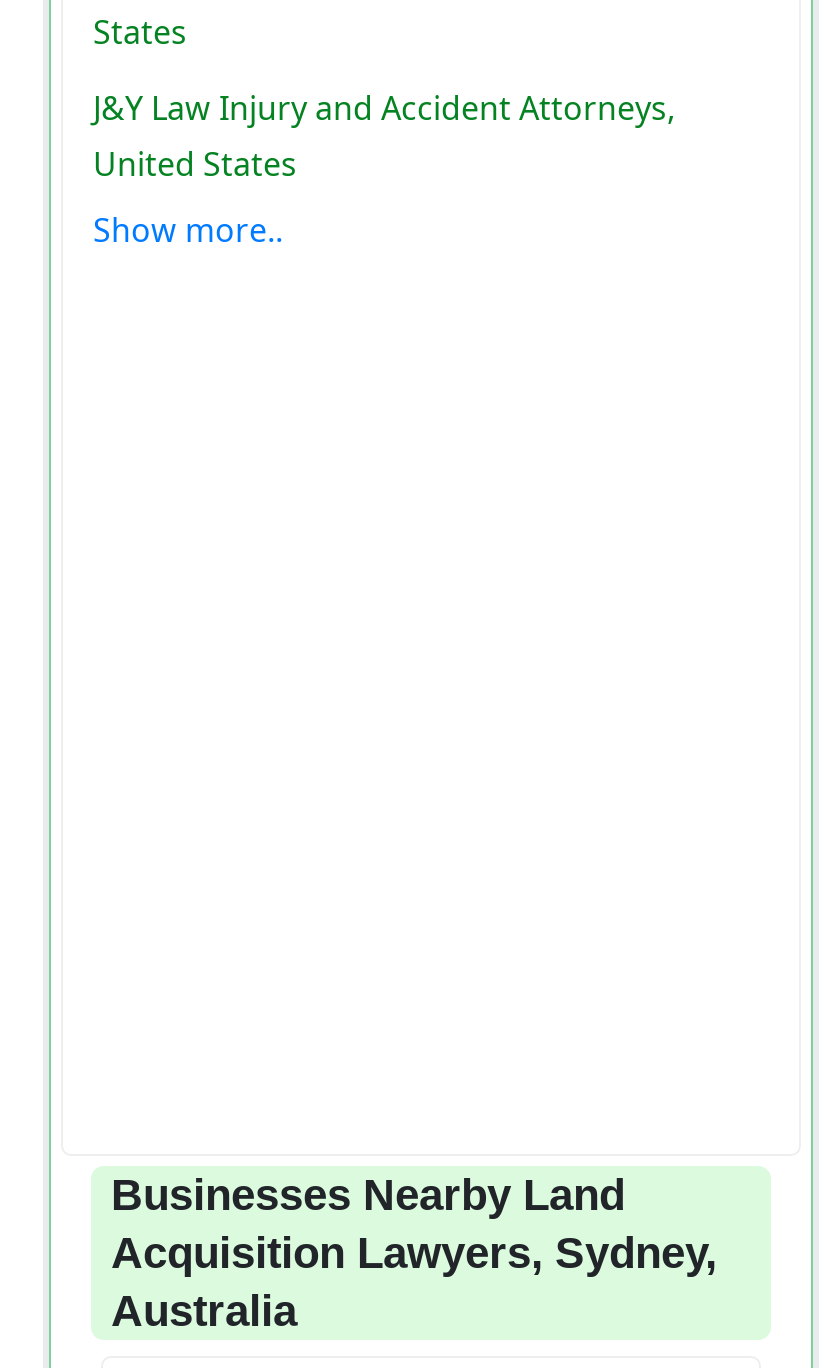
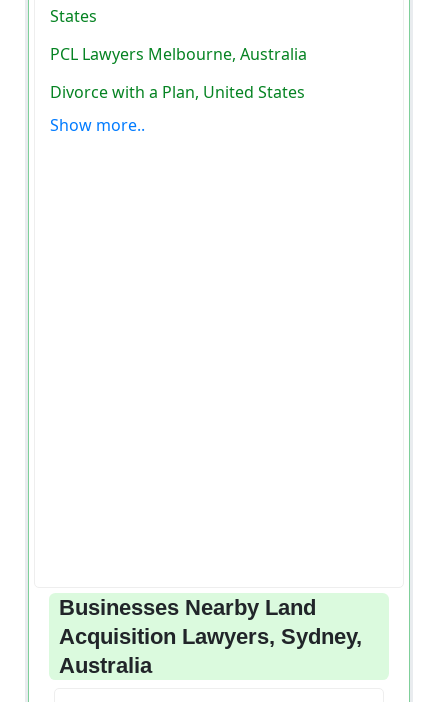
[93,85,675,185] J&Y Law Injury and Accident Attorneys, | United States -> [50,43,307,103] PCL Lawyers Melbourne, Australia | Divorce with a Plan, United States

